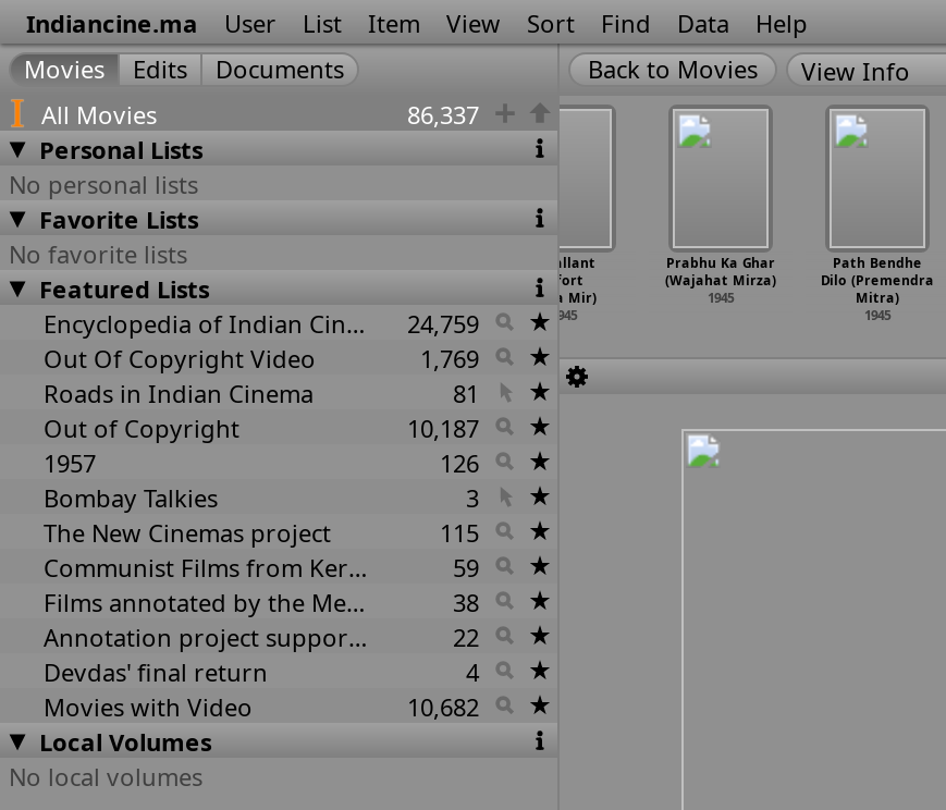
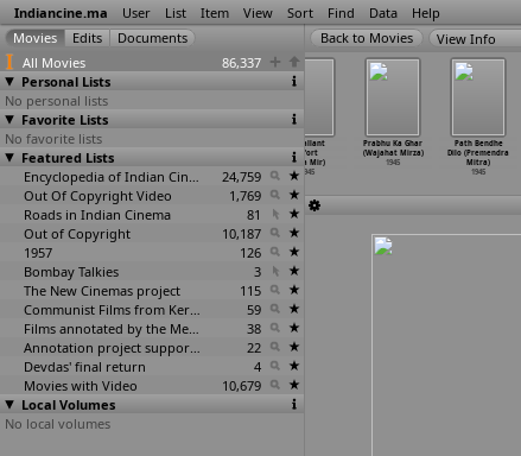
[407,690,479,723] 10,682 -> [222,376,261,394] 10,679

